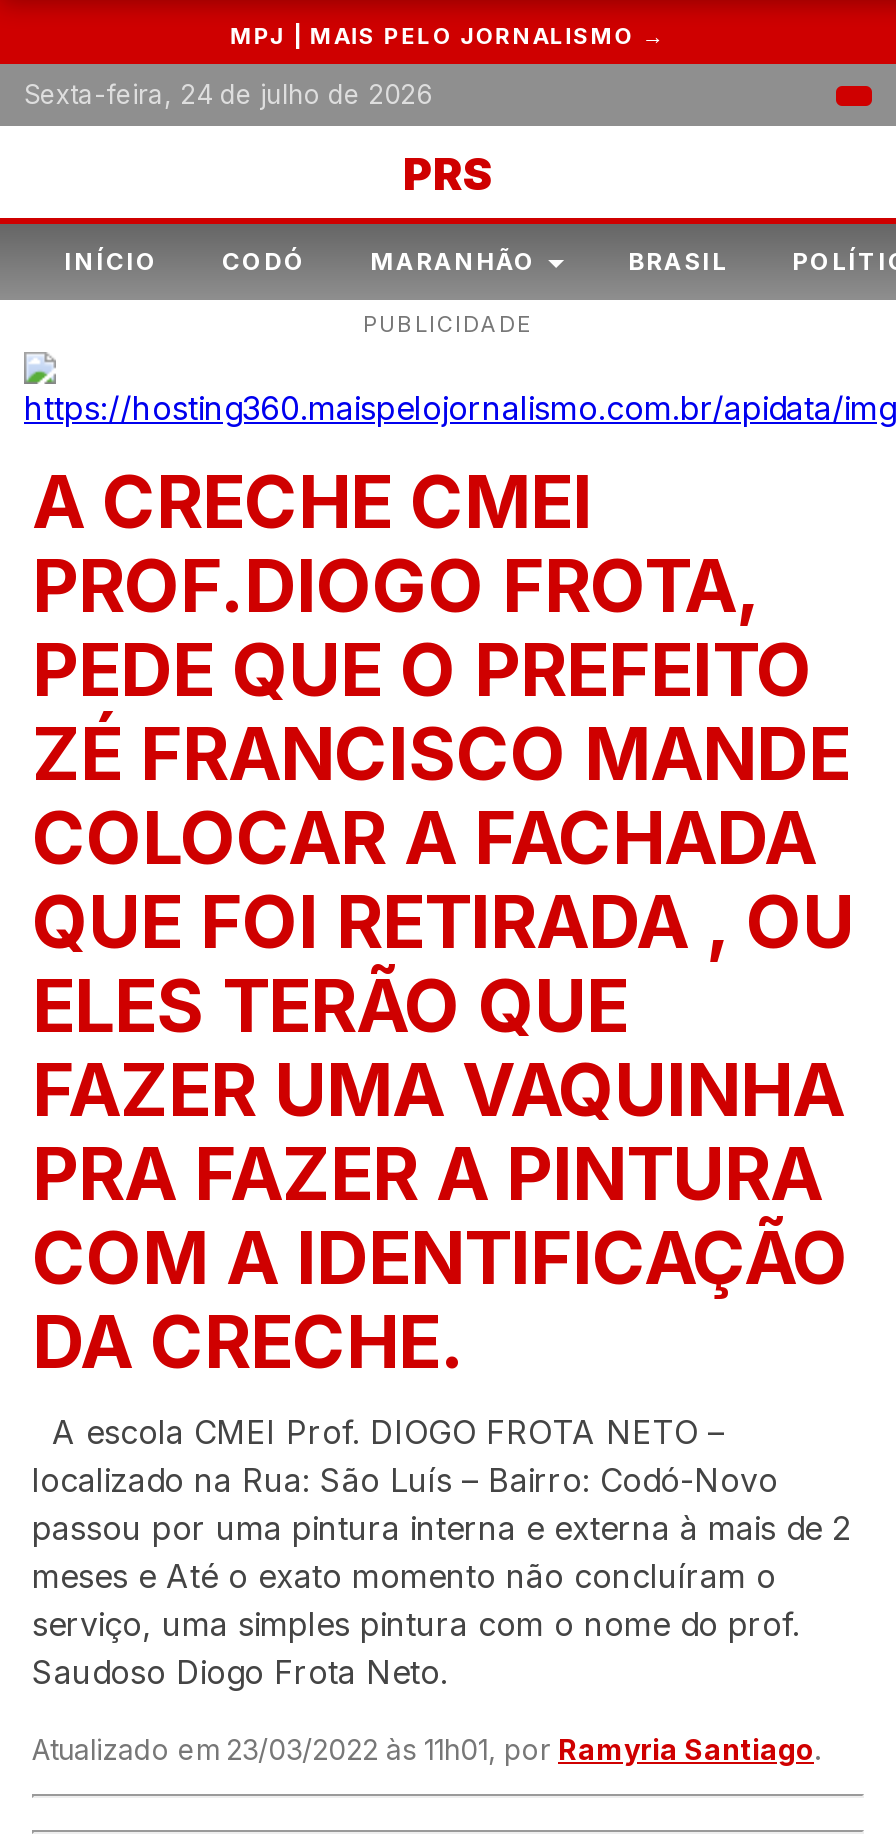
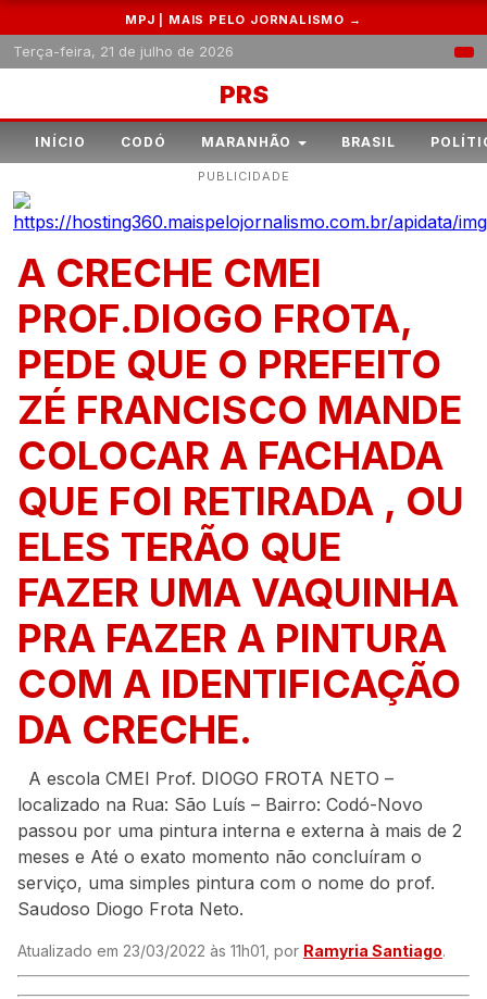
[24,78,432,110] Sexta-feira, 24 de julho de 2026 -> [13,42,234,60] Terça-feira, 21 de julho de 2026

